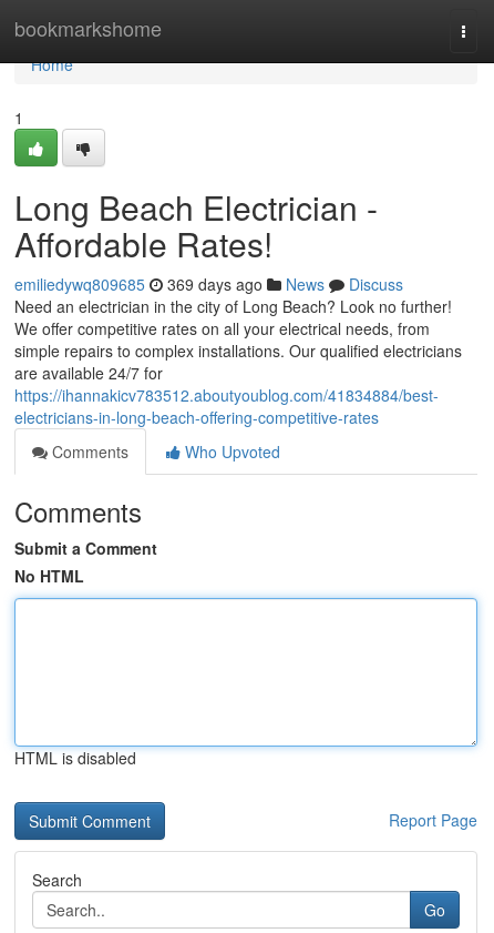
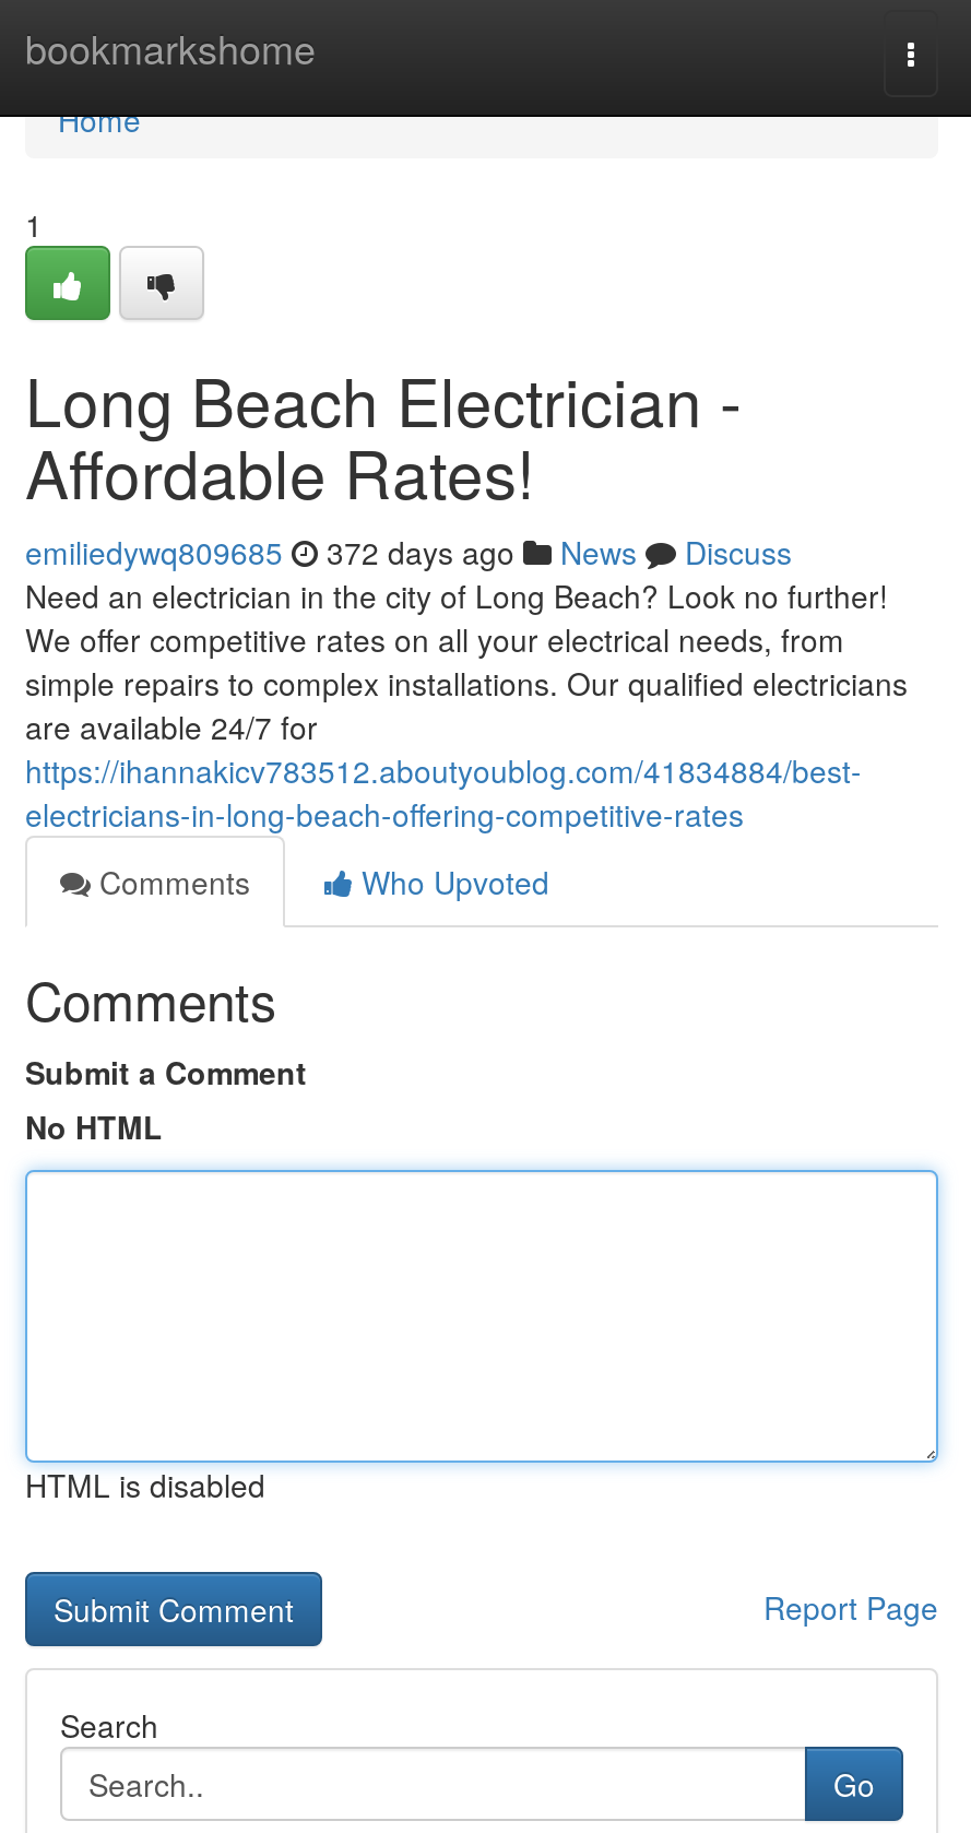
[14,273,403,295] emiliedywq809685 369 days ago News Discuss -> [25,530,792,573] emiliedywq809685 372 days ago News Discuss

